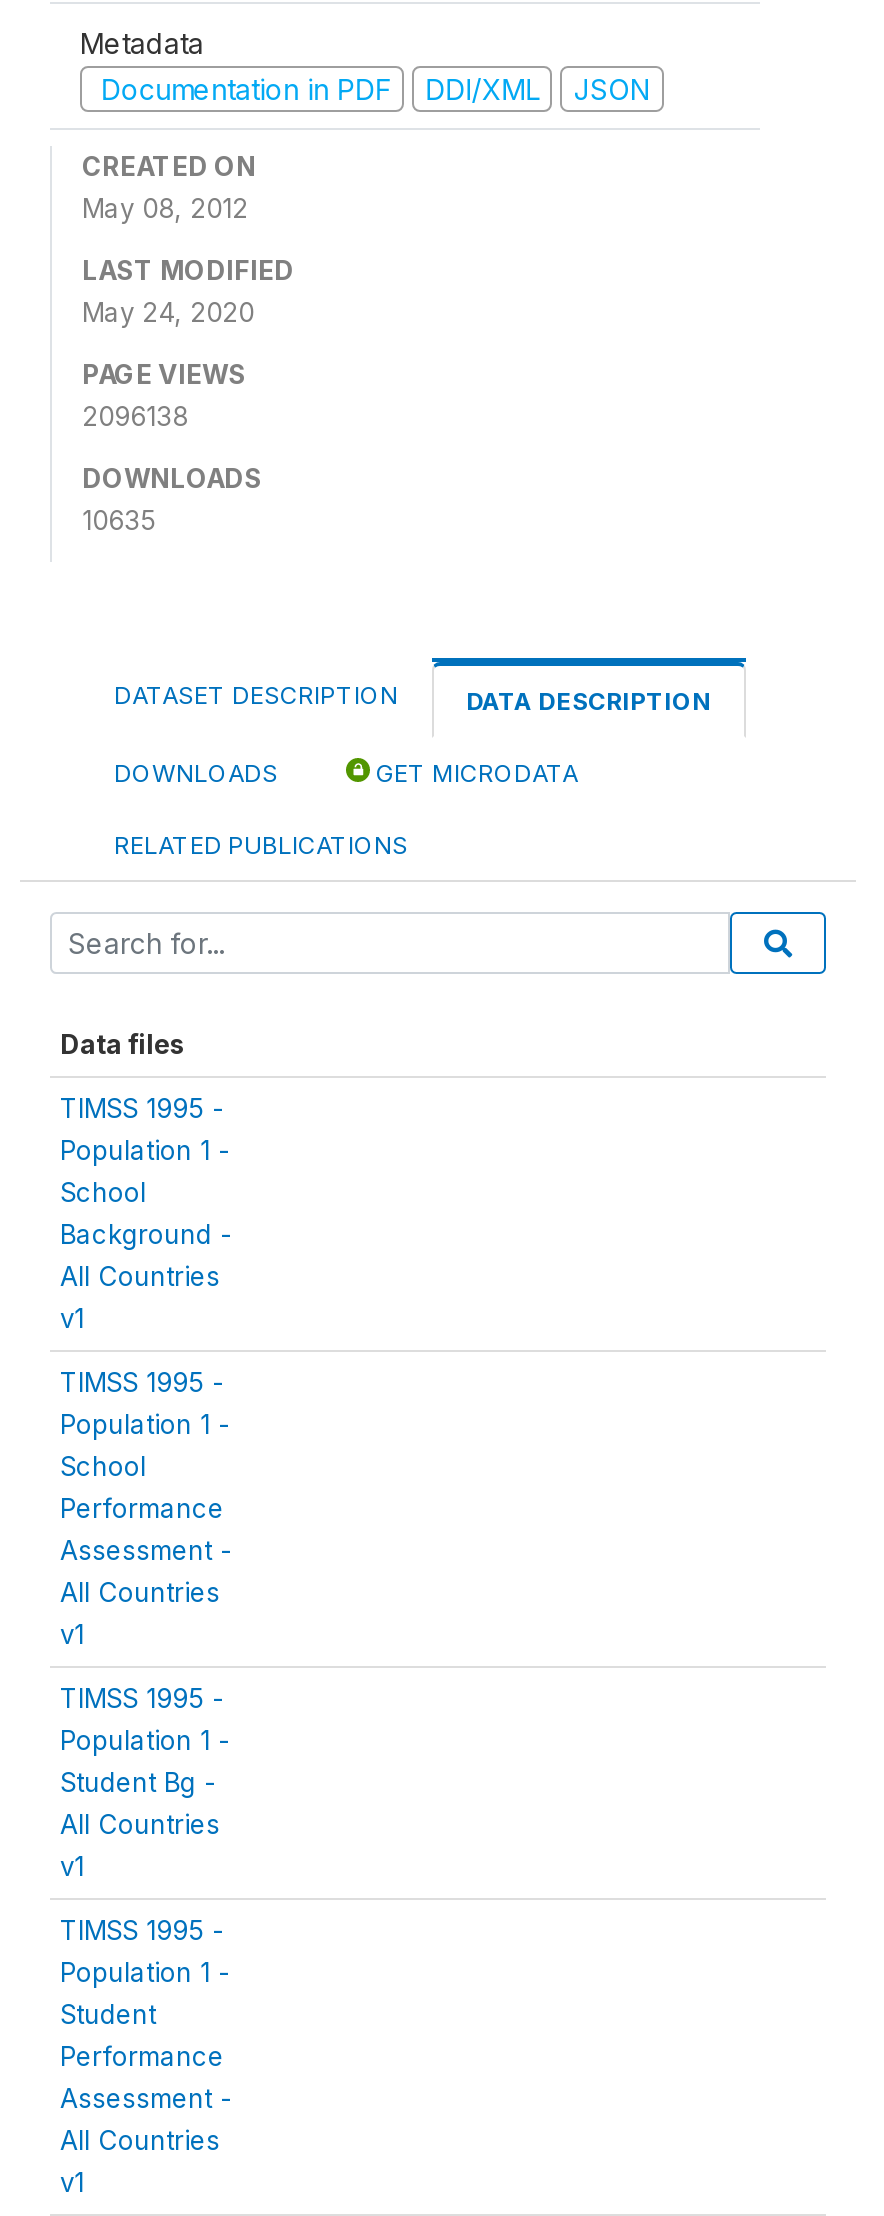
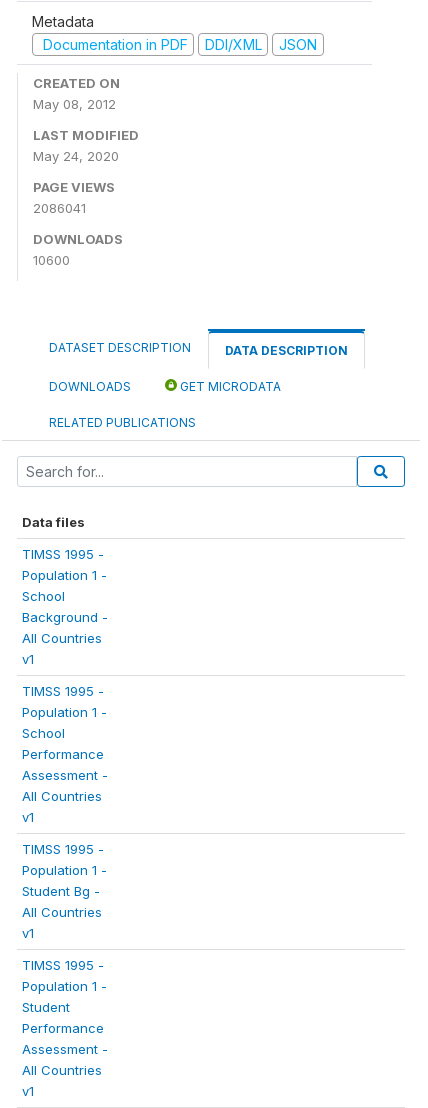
[82,400,188,432] 2096138 -> [33,200,86,216] 2086041
[82,504,156,536] 10635 -> [33,252,70,268] 10600

